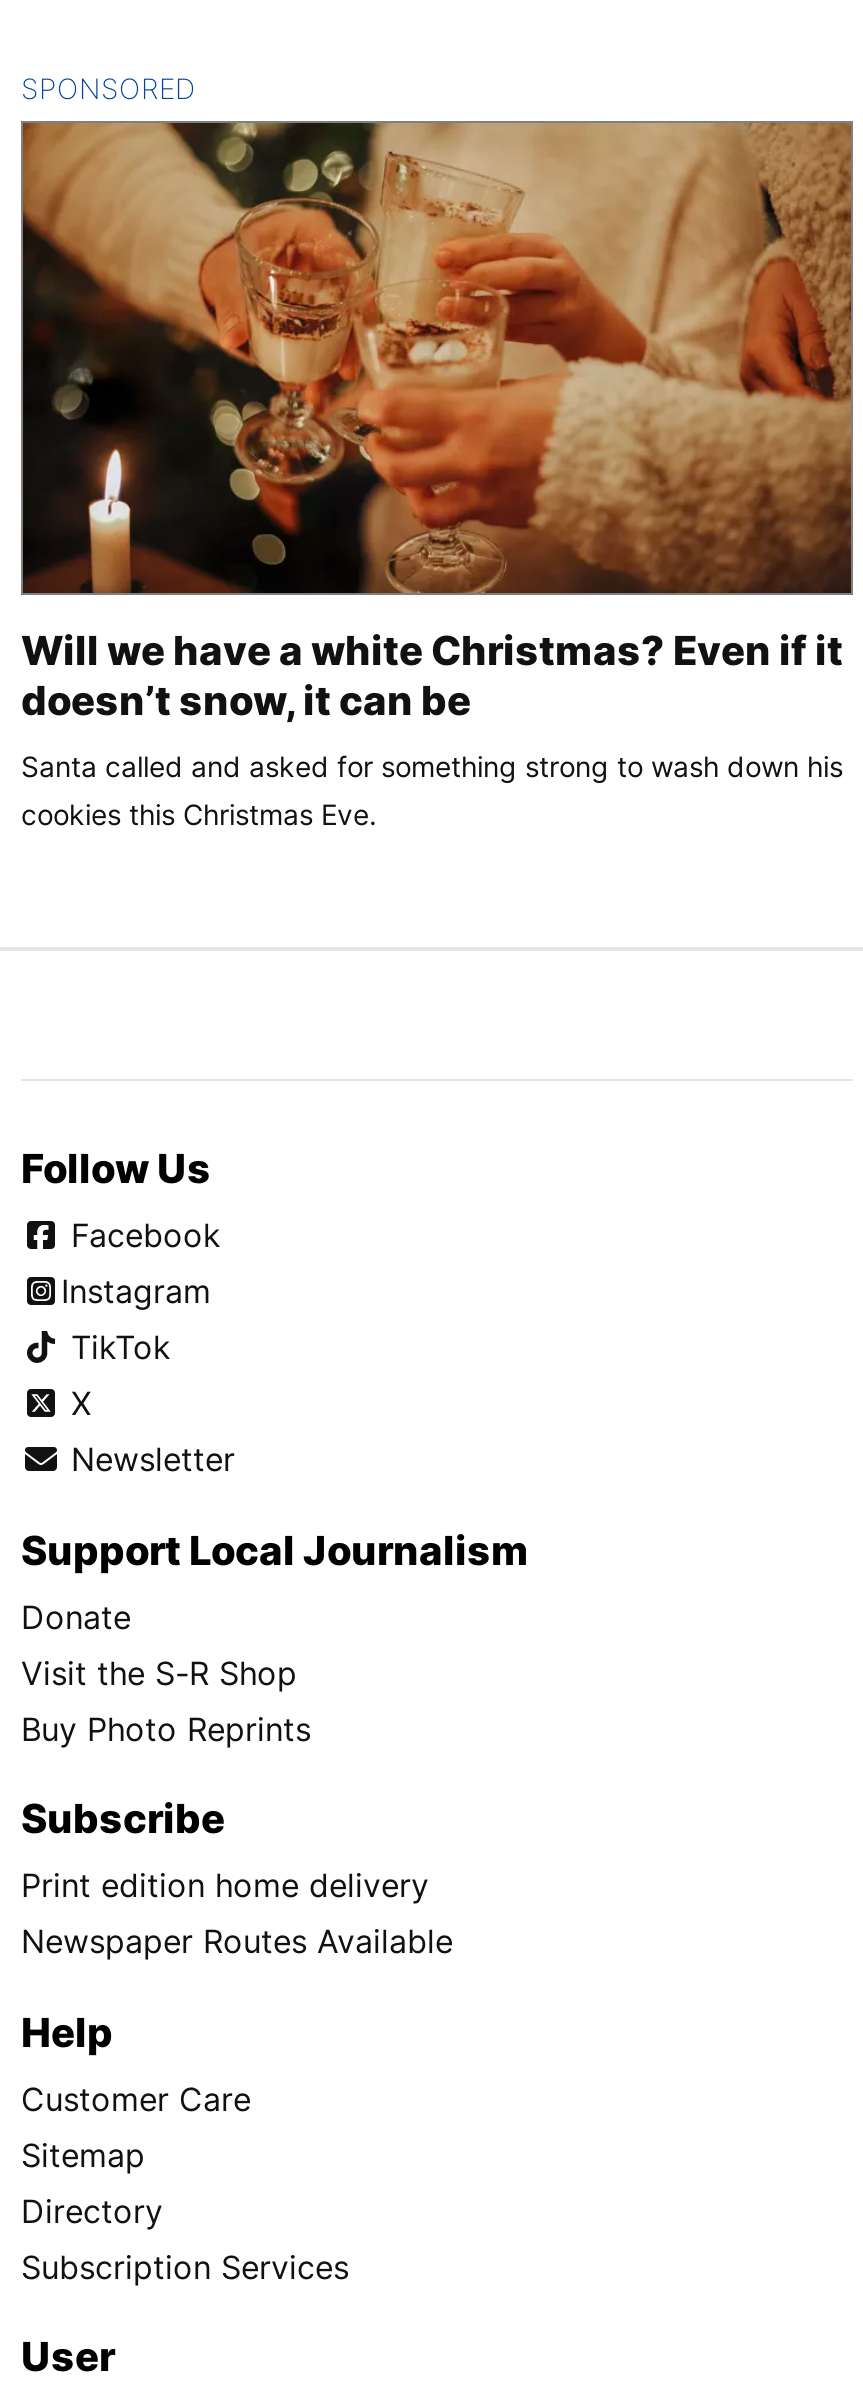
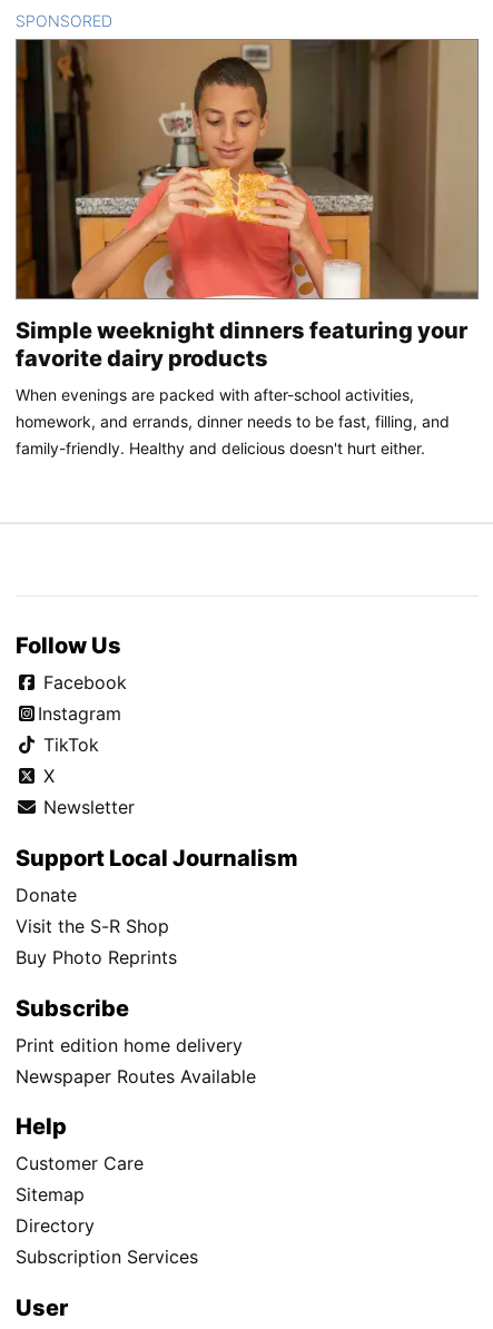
[21,120,851,725] [image] | Will we have a white Christmas? Even if it | doesn’t snow, it can be -> [16,39,479,372] [image] | Simple weeknight dinners featuring your | favorite dairy products
[21,749,843,831] Santa called and asked for something strong to wash down his | cookies this Christmas Eve. -> [16,386,450,458] When evenings are packed with after-school activities, | homework, and errands, dinner needs to be fast, filling, and | family-friendly. Healthy and delicious doesn't hurt either.

